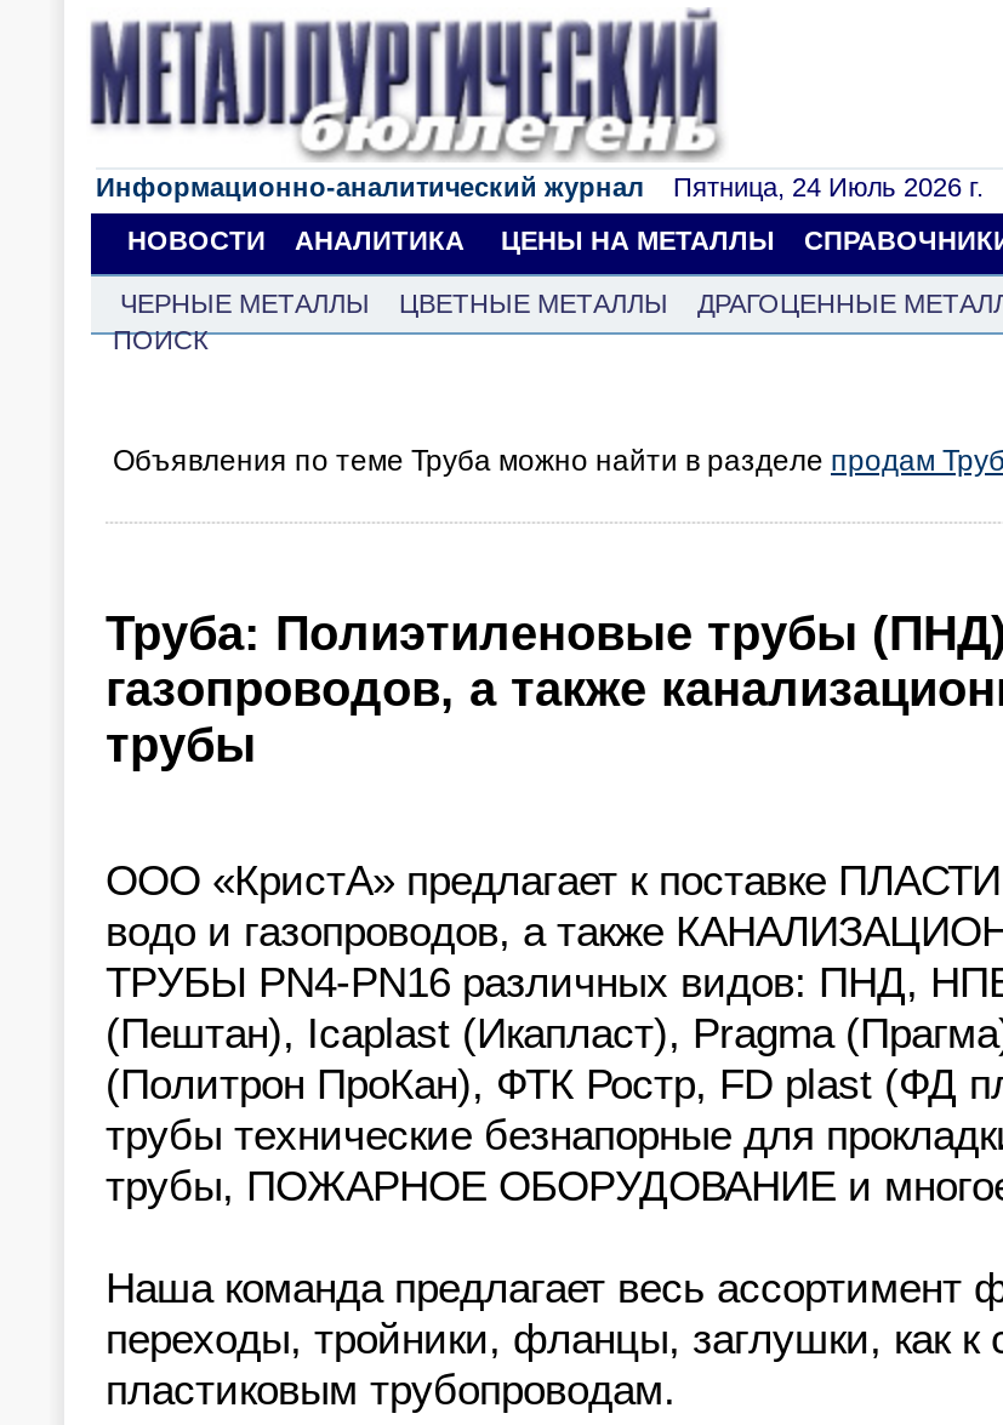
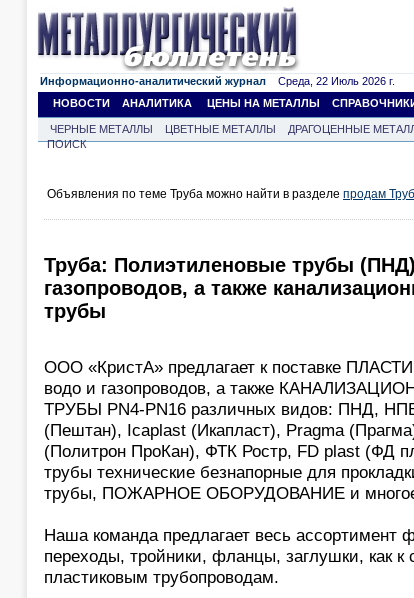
[96,172,984,201] Информационно-аналитический журнал Пятница, 24 Июль 2026 г. -> [40,75,395,87] Информационно-аналитический журнал Среда, 22 Июль 2026 г.

